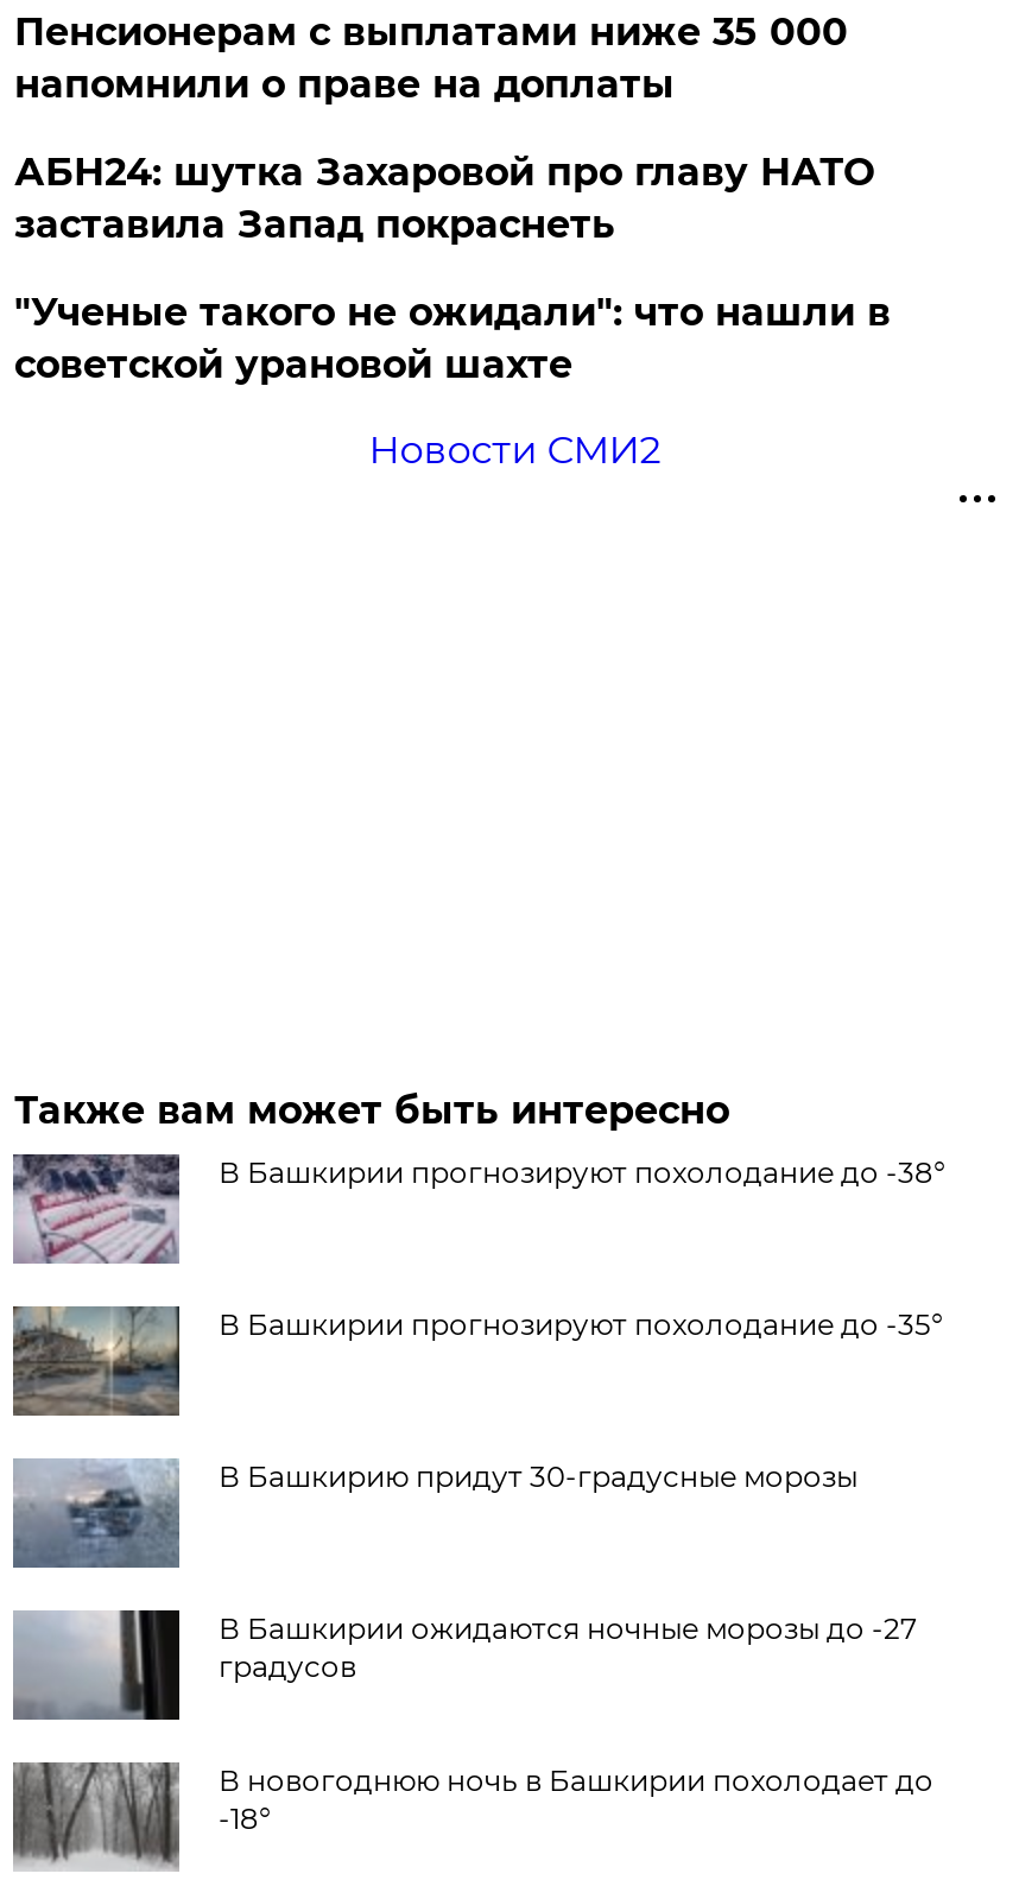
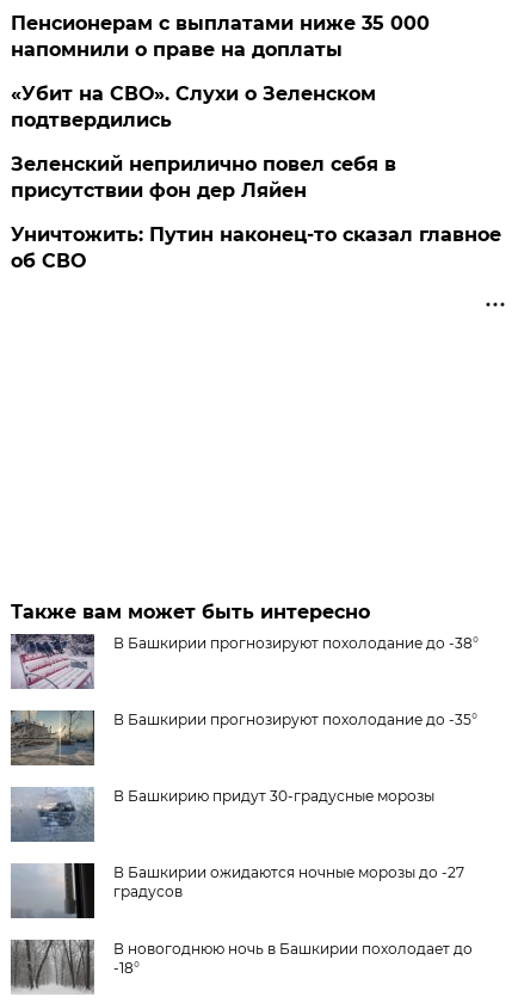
[14,150,874,247] АБН24: шутка Захаровой про главу НАТО | заставила Запад покраснеть -> [11,82,376,131] «Убит на СВО». Слухи о Зеленском | подтвердились
[14,290,890,387] "Ученые такого не ожидали": что нашли в | советской урановой шахте -> [11,153,397,202] Зеленский неприлично повел cебя в | присутствии фон дер Ляйен
[369,428,661,473] Новости СМИ2 -> [11,223,502,272] Уничтожить: Путин наконец-то сказал главное | об СВО

